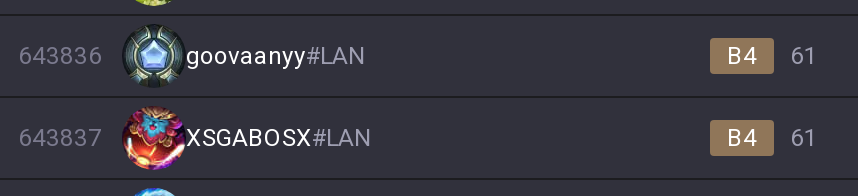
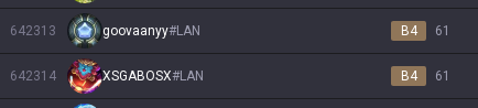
[18,42,102,70] 643836 -> [10,23,56,39] 642313
[18,124,102,152] 643837 -> [10,68,56,84] 642314

